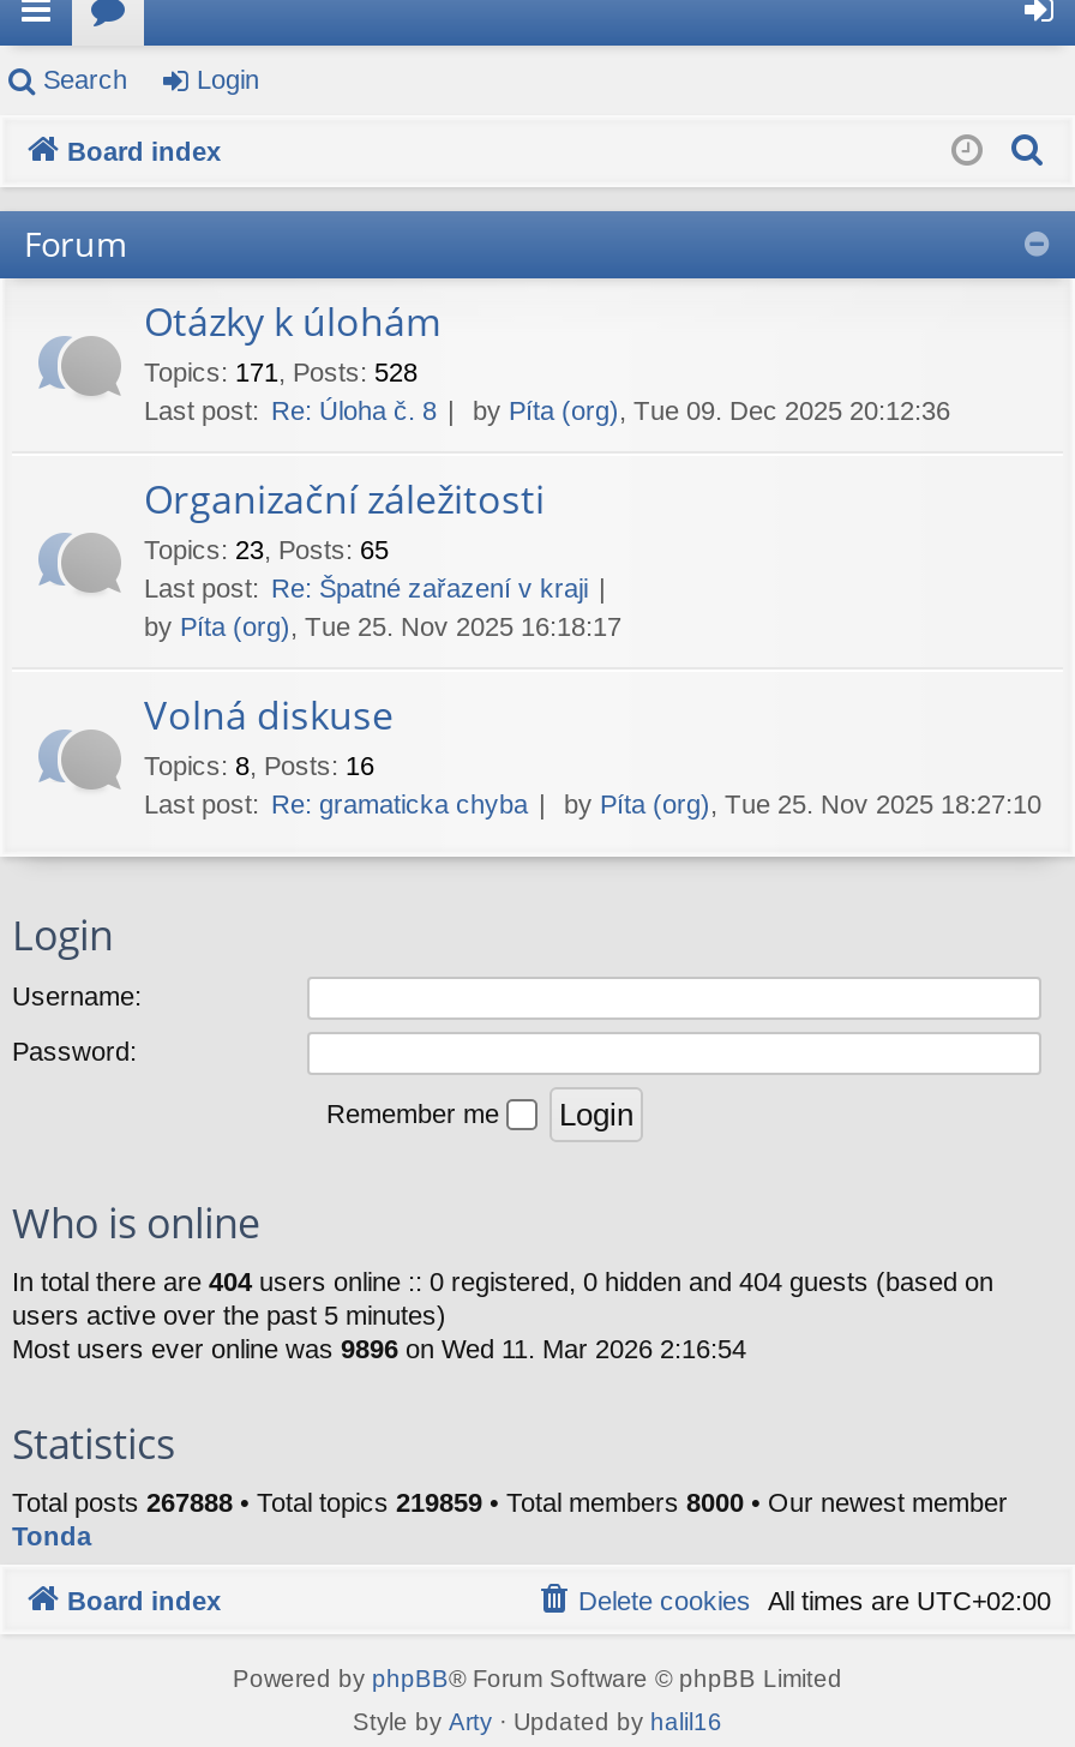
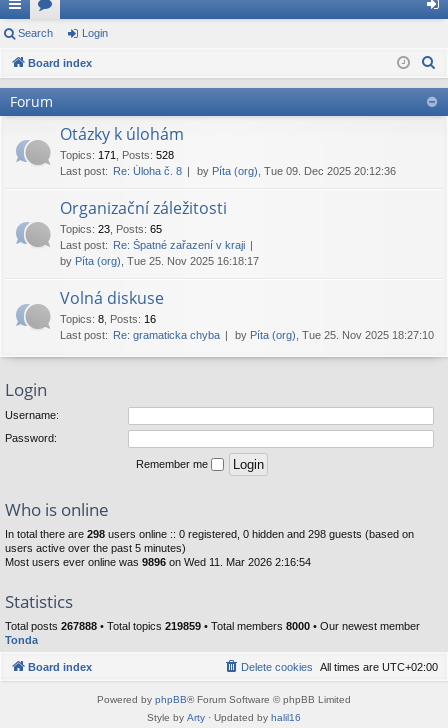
[12,1266,993,1295] In total there are 404 users online :: 0 registered, 0 hidden and 404 guests (based on -> [5,528,414,540] In total there are 298 users online :: 0 registered, 0 hidden and 298 guests (based on

